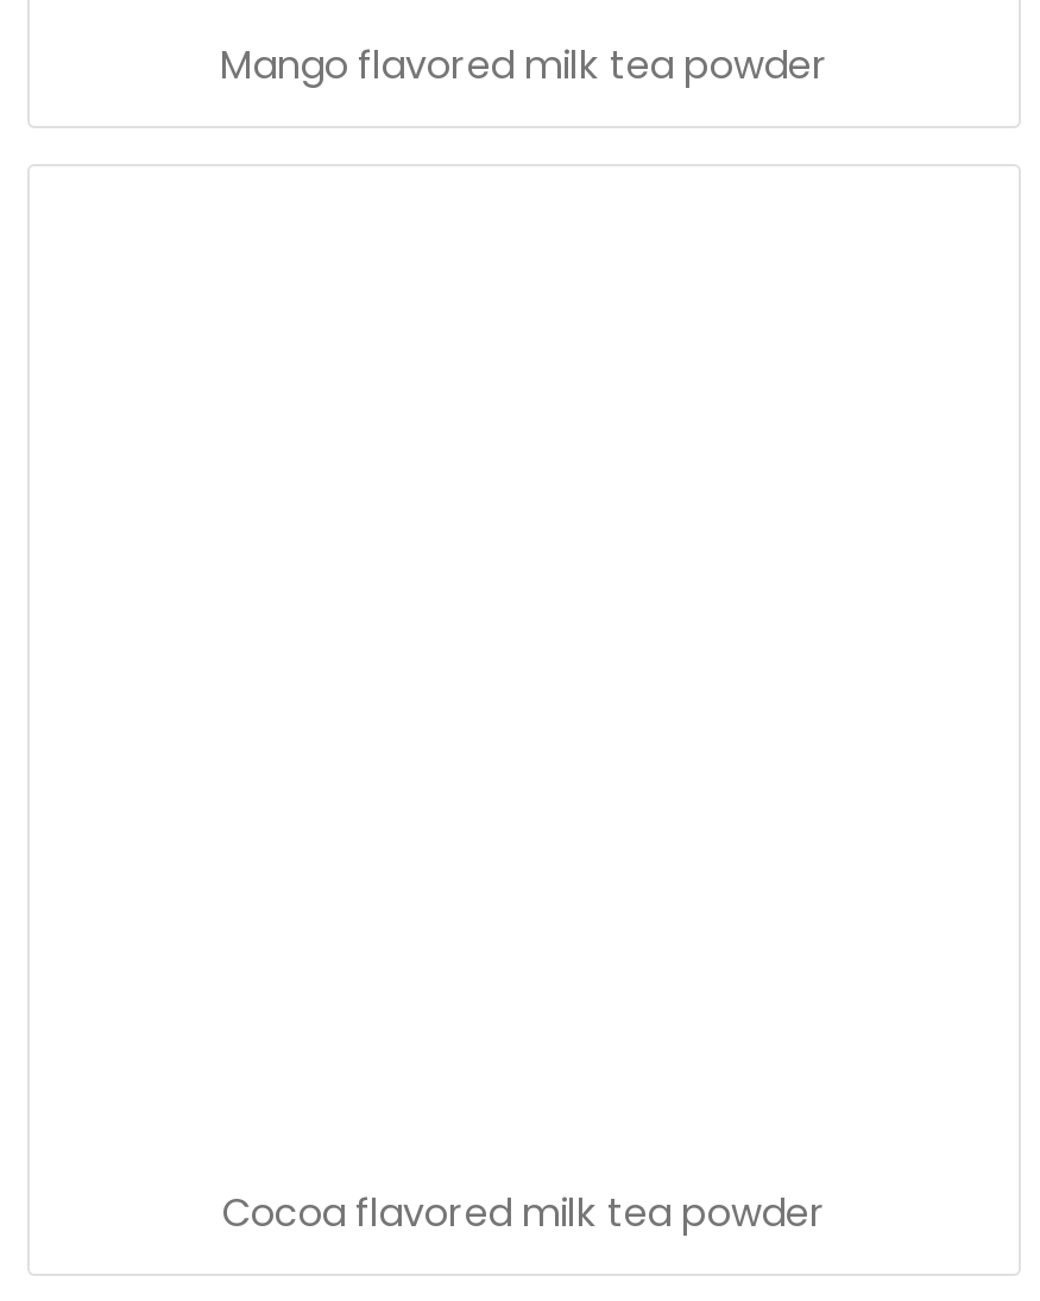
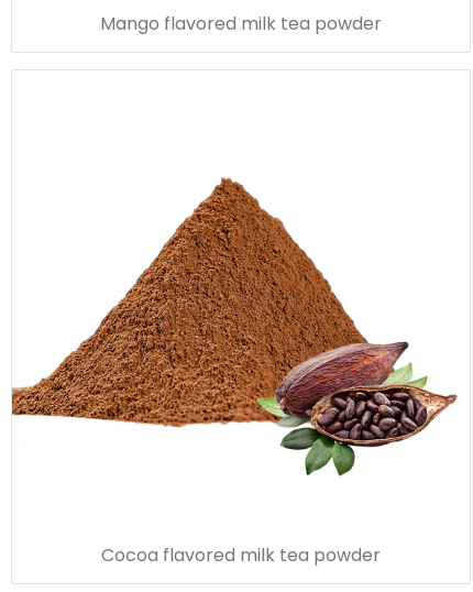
none -> [11,177,458,476] [image]

